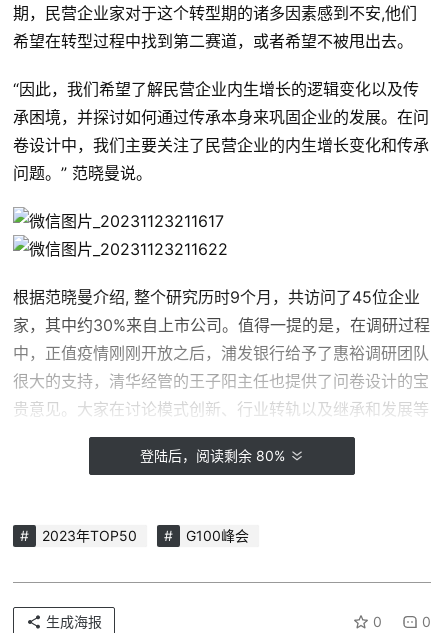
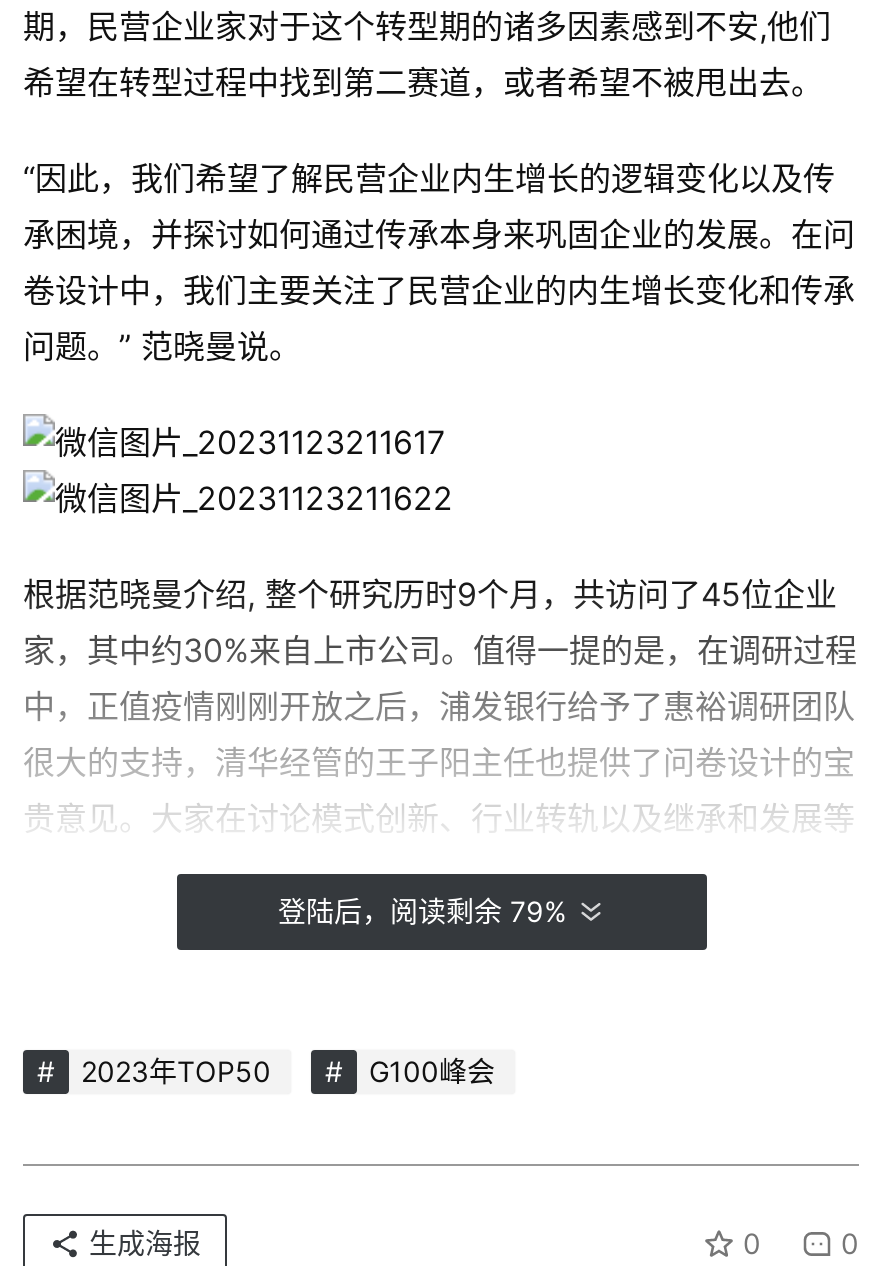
[196,447,285,464] 阅读剩余 80% -> [390,894,566,928] 阅读剩余 79%

